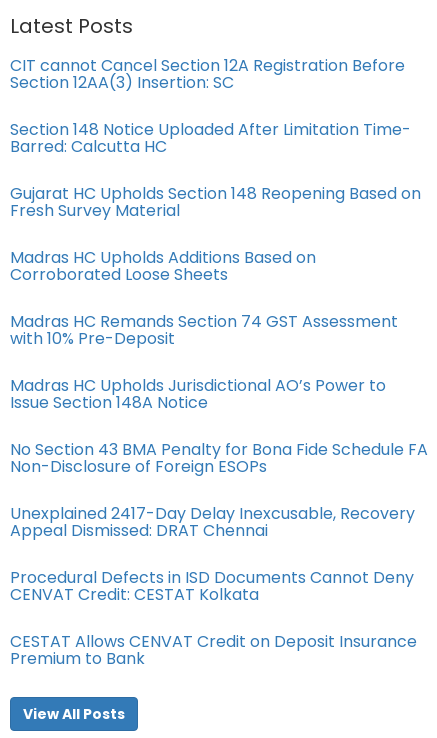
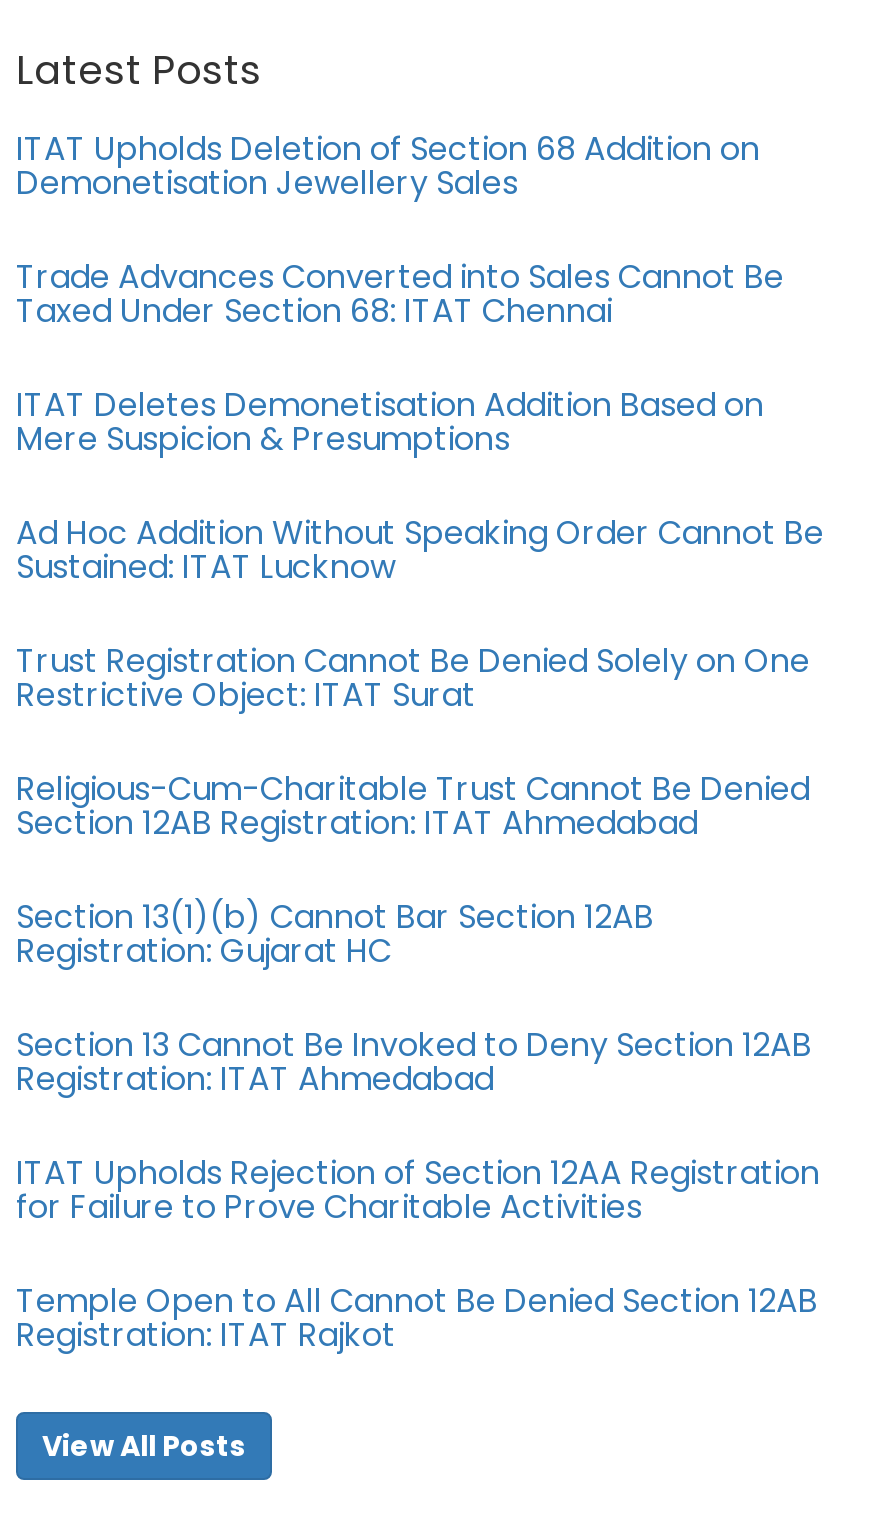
[10,54,405,94] CIT cannot Cancel Section 12A Registration Before | Section 12AA(3) Insertion: SC -> [16,126,760,206] ITAT Upholds Deletion of Section 68 Addition on | Demonetisation Jewellery Sales
[10,118,411,158] Section 148 Notice Uploaded After Limitation Time- | Barred: Calcutta HC -> [16,254,784,334] Trade Advances Converted into Sales Cannot Be | Taxed Under Section 68: ITAT Chennai
[10,182,421,222] Gujarat HC Upholds Section 148 Reopening Based on | Fresh Survey Material -> [16,382,764,462] ITAT Deletes Demonetisation Addition Based on | Mere Suspicion & Presumptions
[10,246,316,286] Madras HC Upholds Additions Based on | Corroborated Loose Sheets -> [16,510,824,590] Ad Hoc Addition Without Speaking Order Cannot Be | Sustained: ITAT Lucknow
[10,310,398,350] Madras HC Remands Section 74 GST Assessment | with 10% Pre-Deposit -> [16,638,810,718] Trust Registration Cannot Be Denied Solely on One | Restrictive Object: ITAT Surat
[10,374,386,414] Madras HC Upholds Jurisdictional AO’s Power to | Issue Section 148A Notice -> [16,766,810,846] Religious-Cum-Charitable Trust Cannot Be Denied | Section 12AB Registration: ITAT Ahmedabad
[10,438,428,478] No Section 43 BMA Penalty for Bona Fide Schedule FA | Non-Disclosure of Foreign ESOPs -> [16,894,654,974] Section 13(1)(b) Cannot Bar Section 12AB | Registration: Gujarat HC
[10,502,415,542] Unexplained 2417-Day Delay Inexcusable, Recovery | Appeal Dismissed: DRAT Chennai -> [16,1022,812,1102] Section 13 Cannot Be Invoked to Deny Section 12AB | Registration: ITAT Ahmedabad
[10,566,414,606] Procedural Defects in ISD Documents Cannot Deny | CENVAT Credit: CESTAT Kolkata -> [16,1150,820,1230] ITAT Upholds Rejection of Section 12AA Registration | for Failure to Prove Charitable Activities
[10,630,417,670] CESTAT Allows CENVAT Credit on Deposit Insurance | Premium to Bank -> [16,1278,818,1358] Temple Open to All Cannot Be Denied Section 12AB | Registration: ITAT Rajkot

